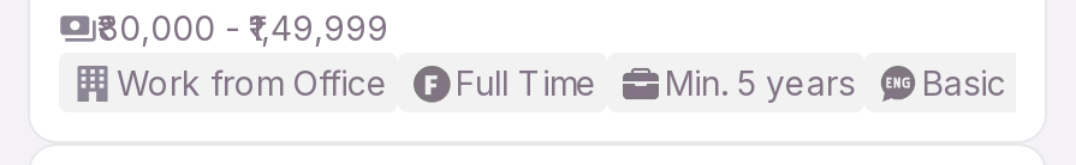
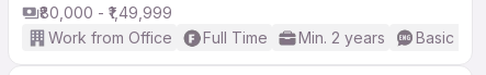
[665,62,855,103] Min. 5 years -> [298,28,385,47] Min. 2 years

